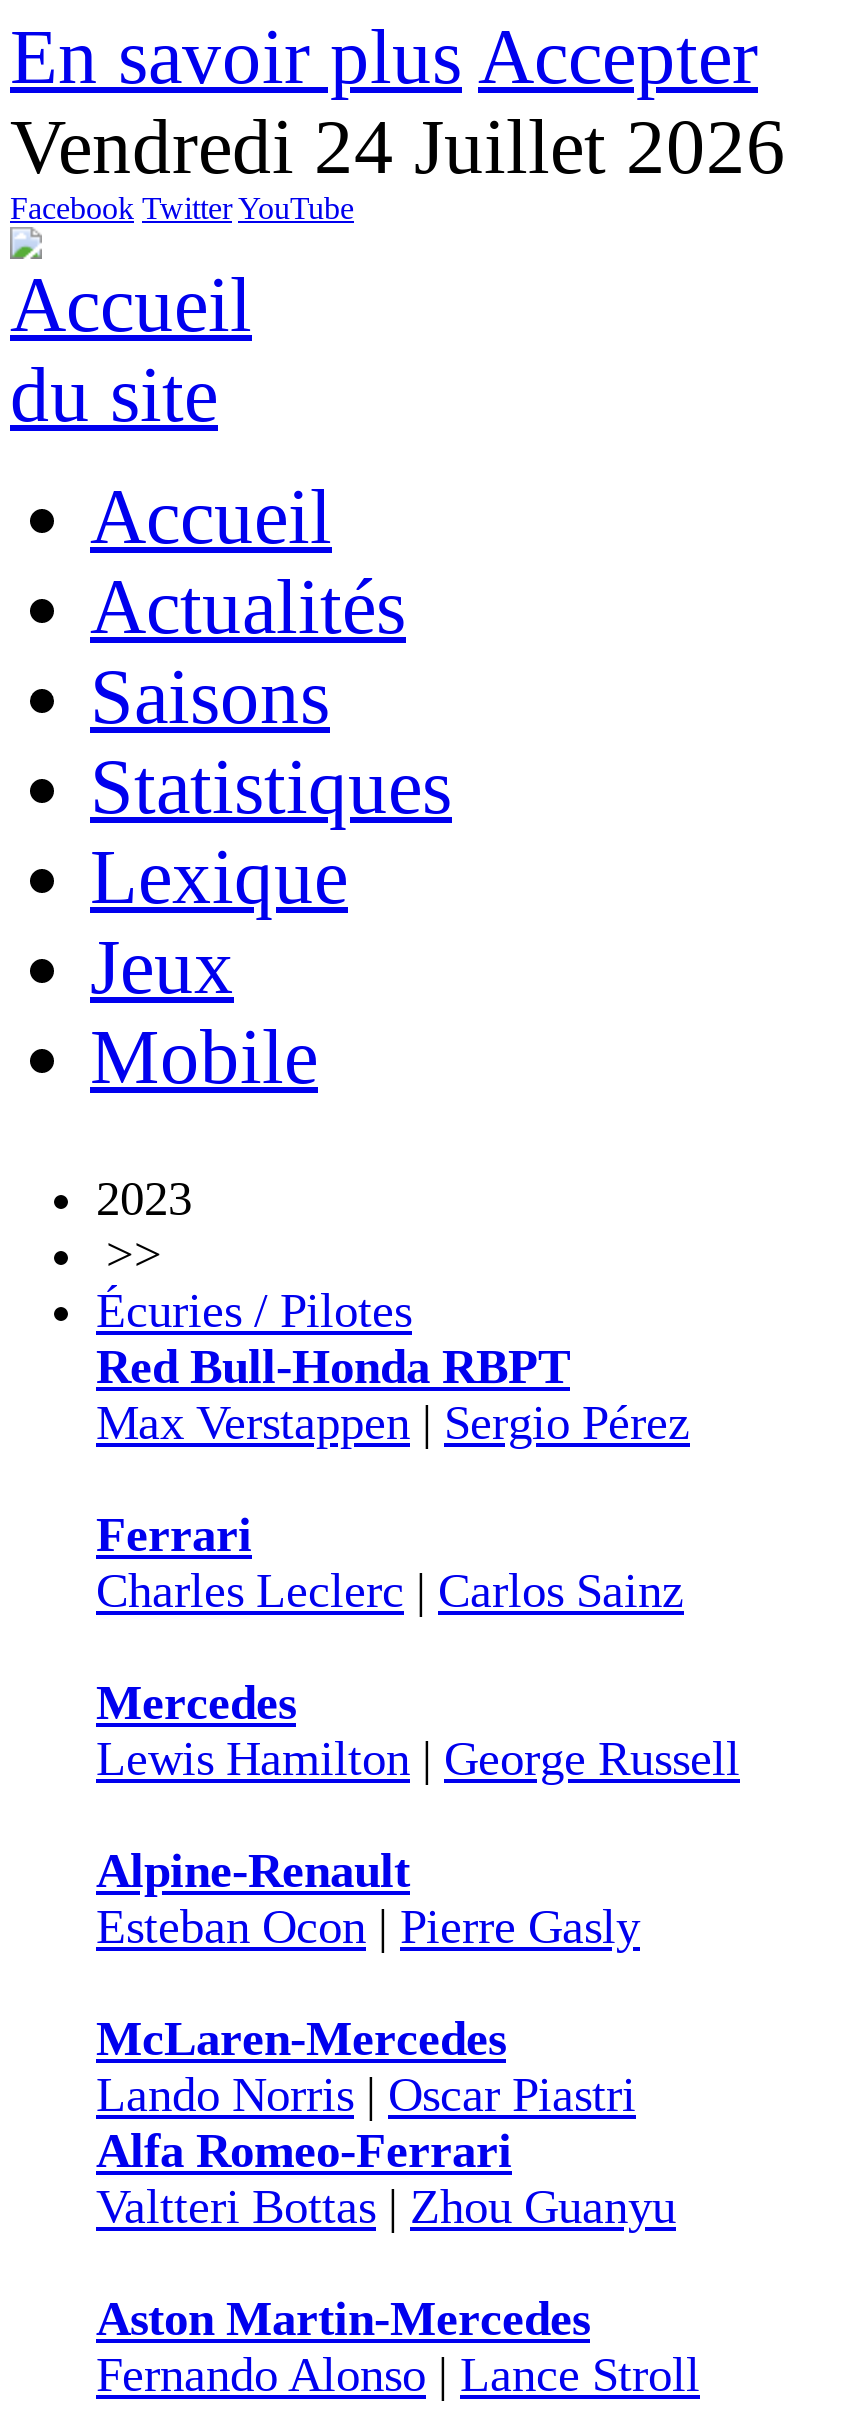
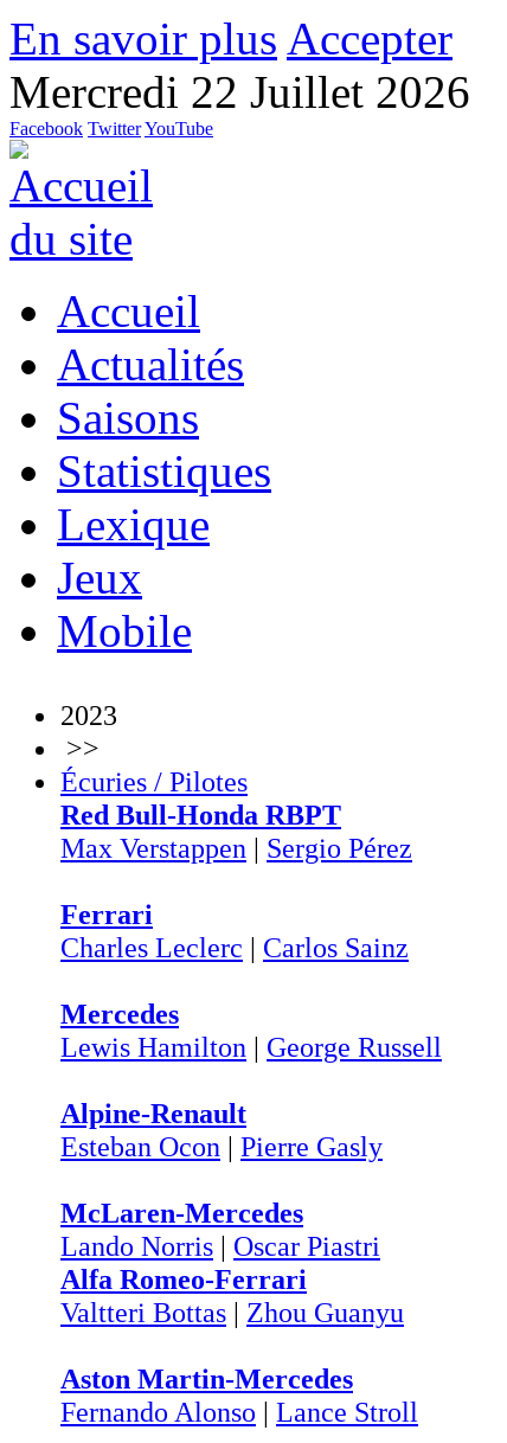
[10,103,786,189] Vendredi 24 Juillet 2026 -> [9,66,470,117] Mercredi 22 Juillet 2026

